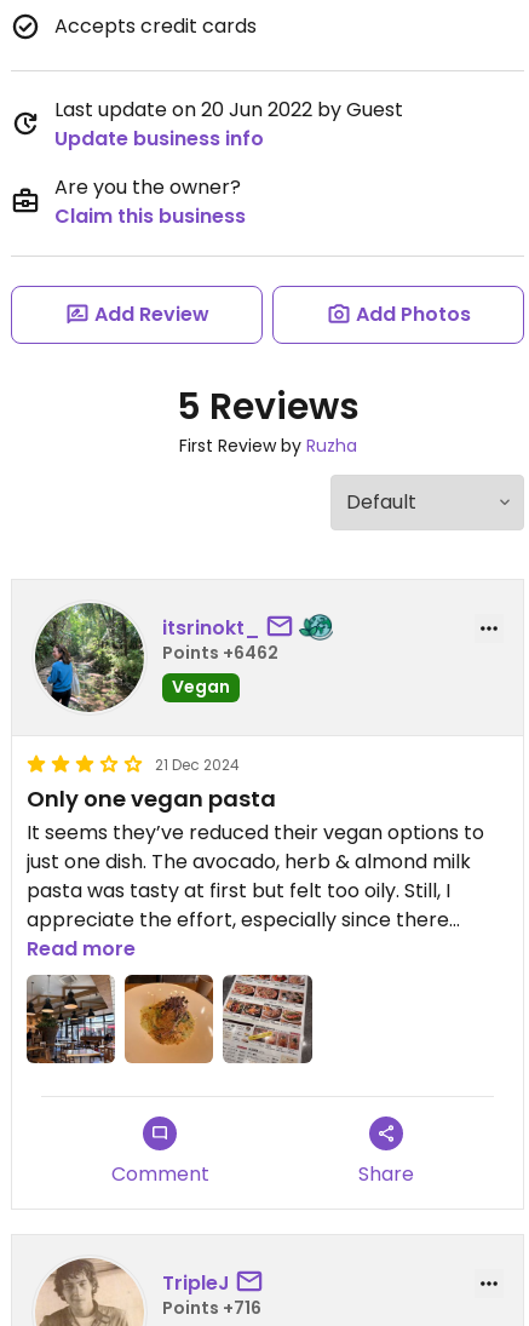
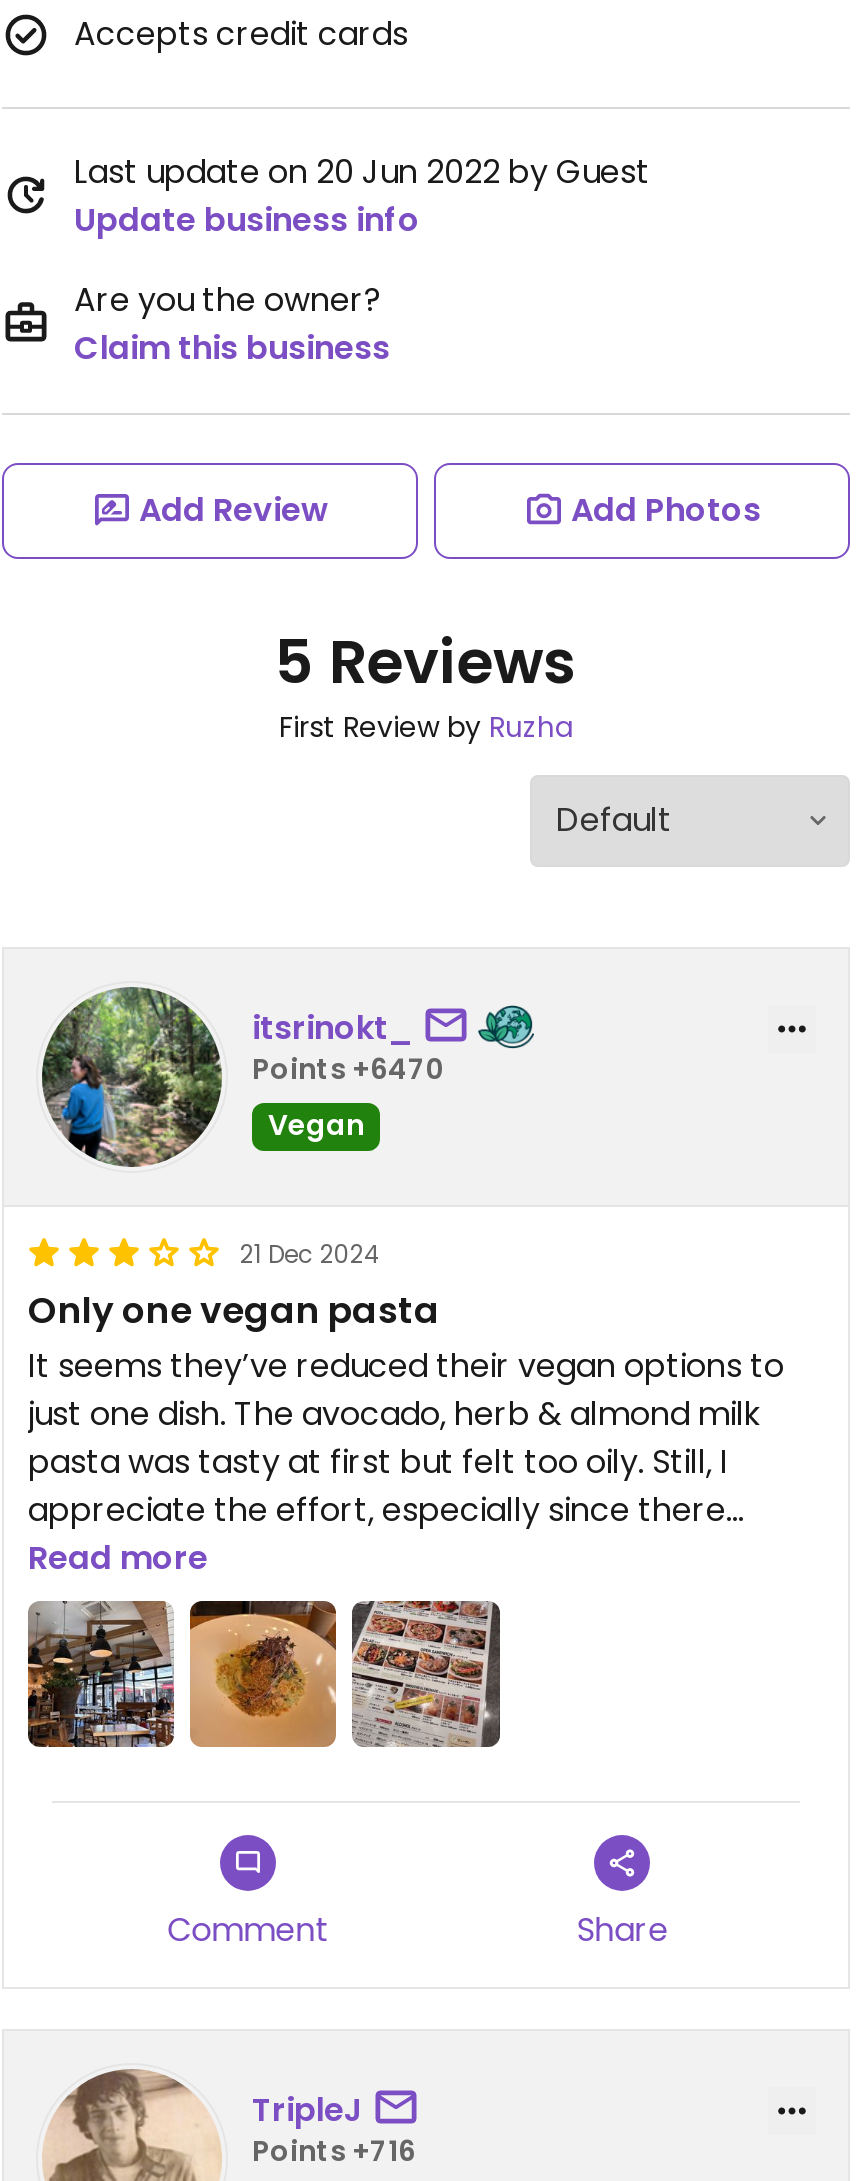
[162,640,278,664] Points +6462 -> [252,1048,446,1088] Points +6470

